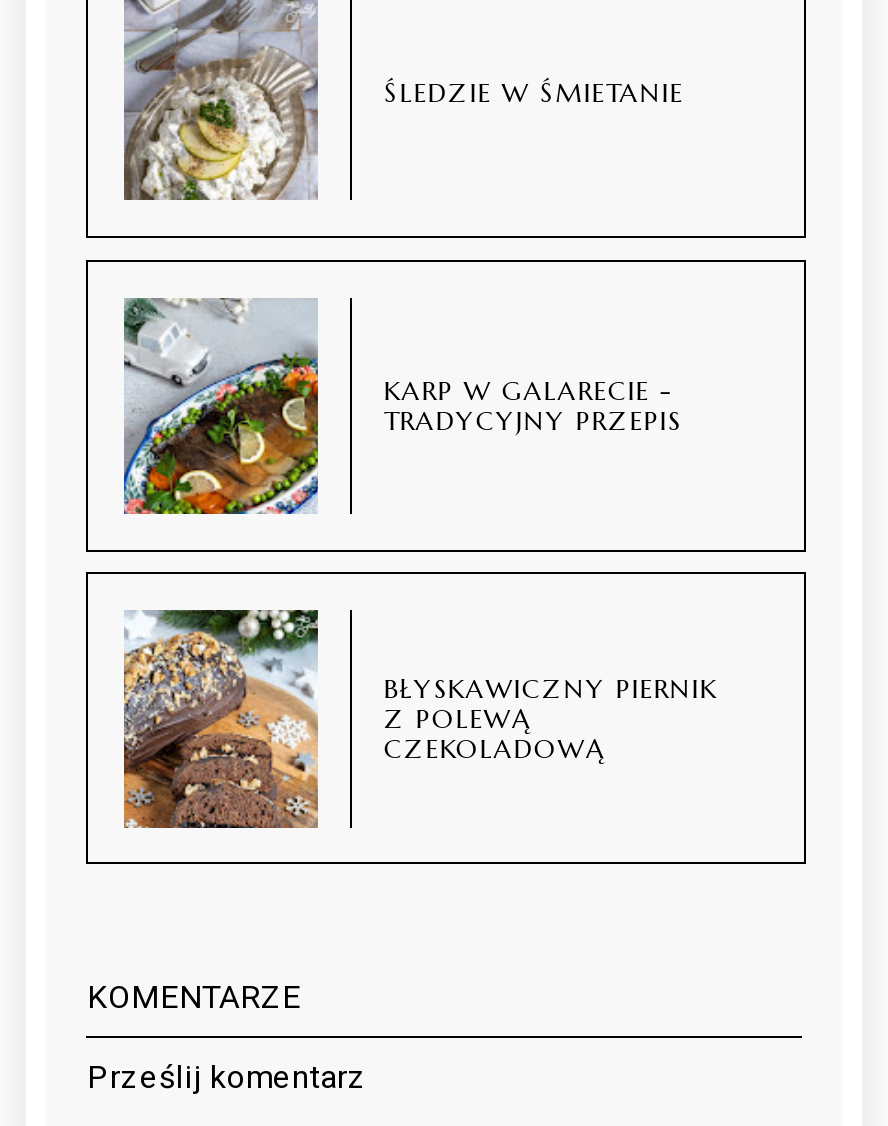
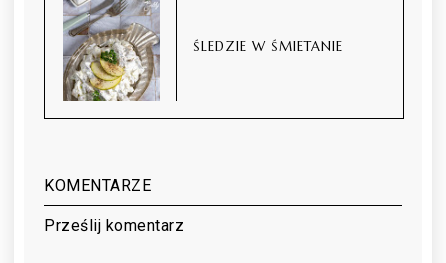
[122,296,682,516] [image] | KARP W GALARECIE - | TRADYCYJNY PRZEPIS -> none
[122,608,718,830] [image] | BŁYSKAWICZNY PIERNIK | Z POLEWĄ | CZEKOLADOWĄ -> none

